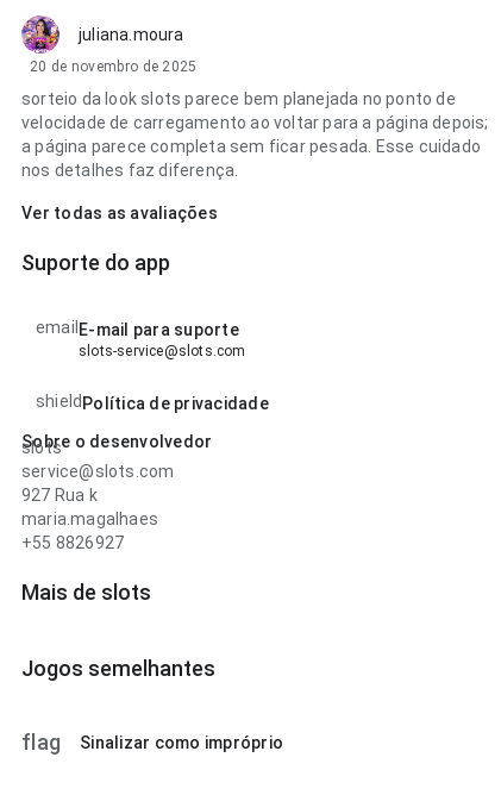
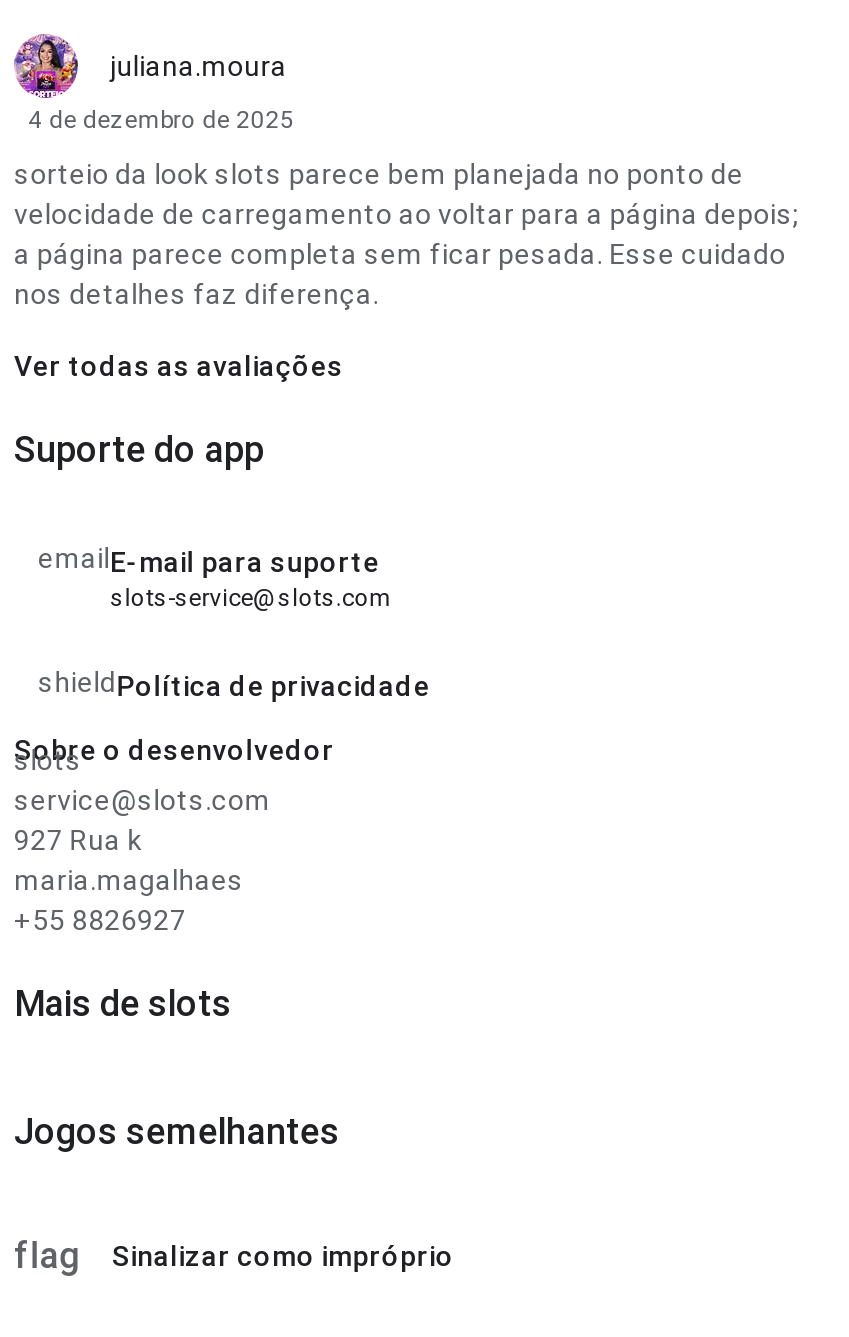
[30,58,197,75] 20 de novembro de 2025 -> [28,106,295,134] 4 de dezembro de 2025

